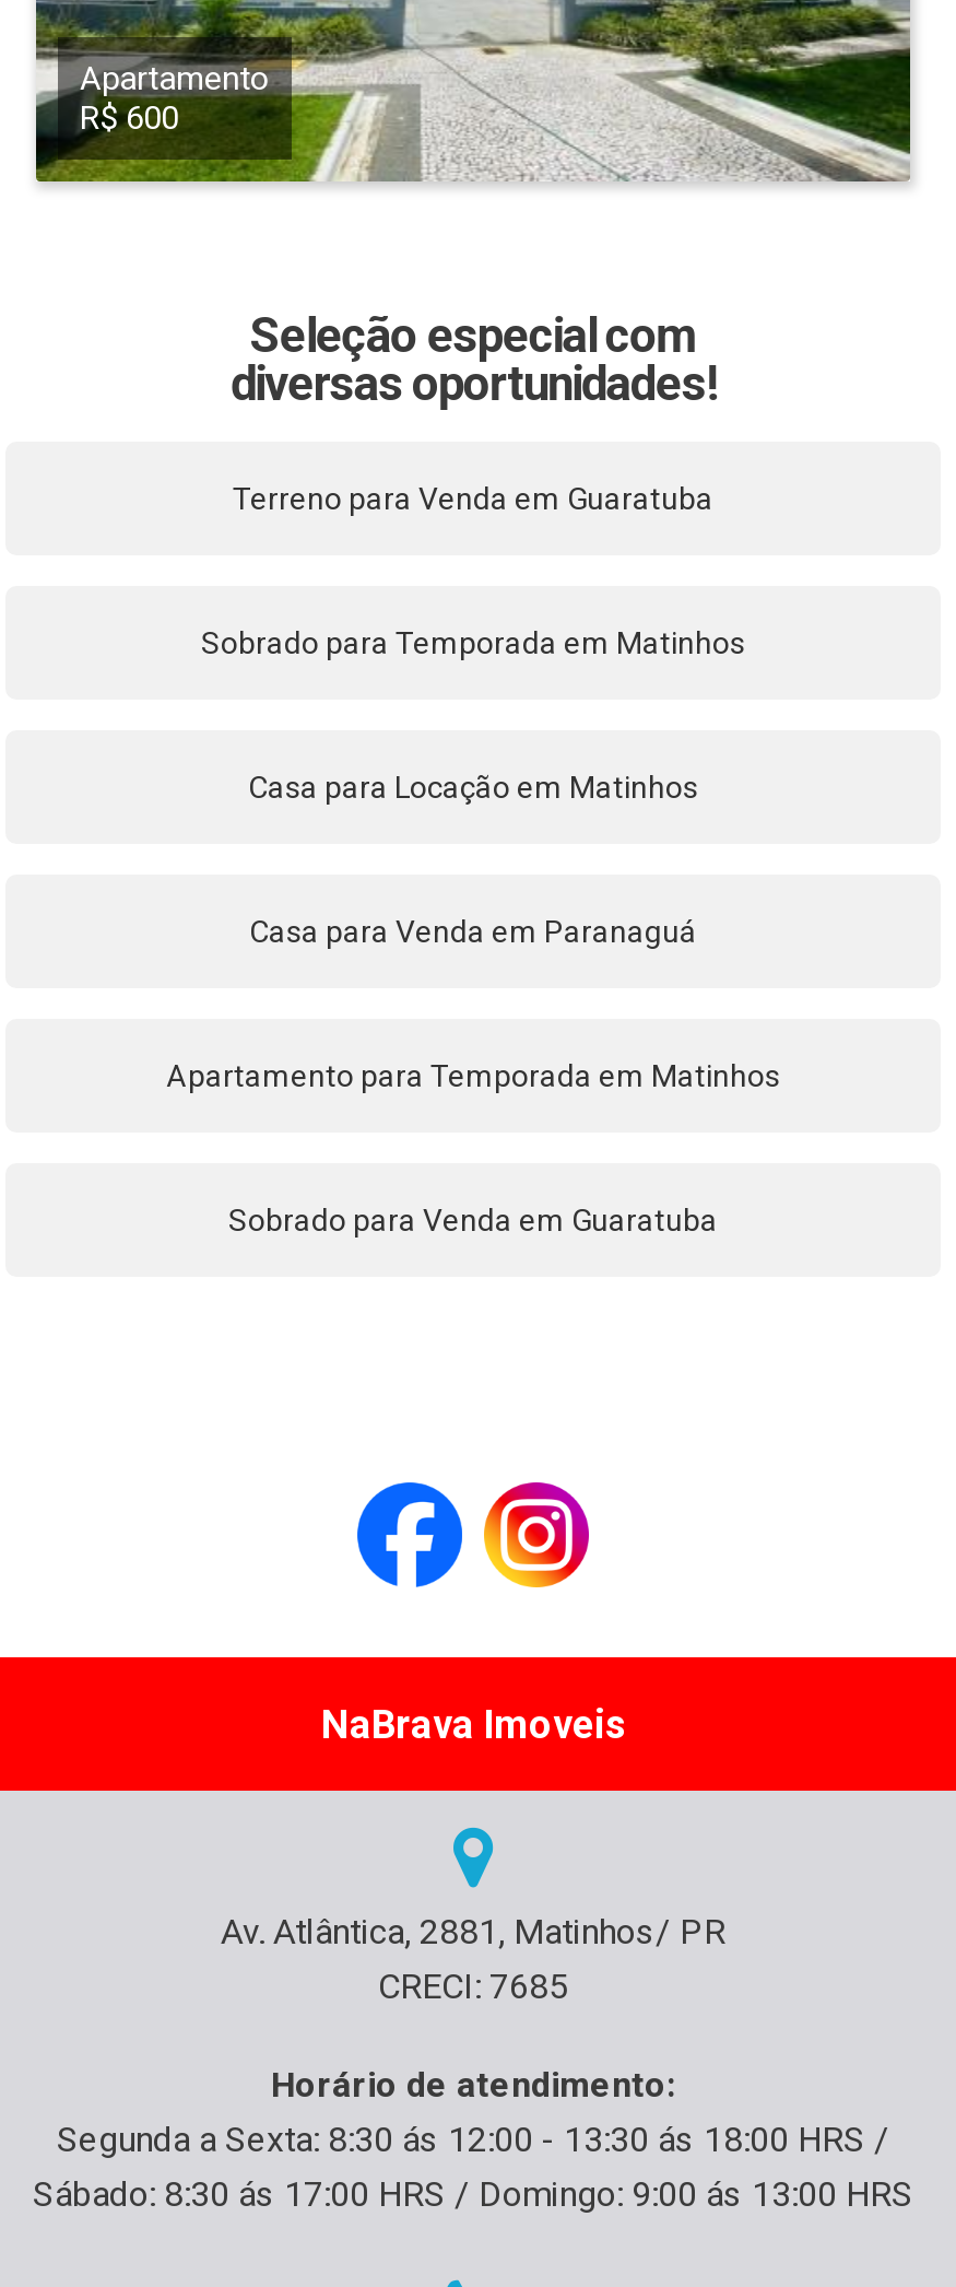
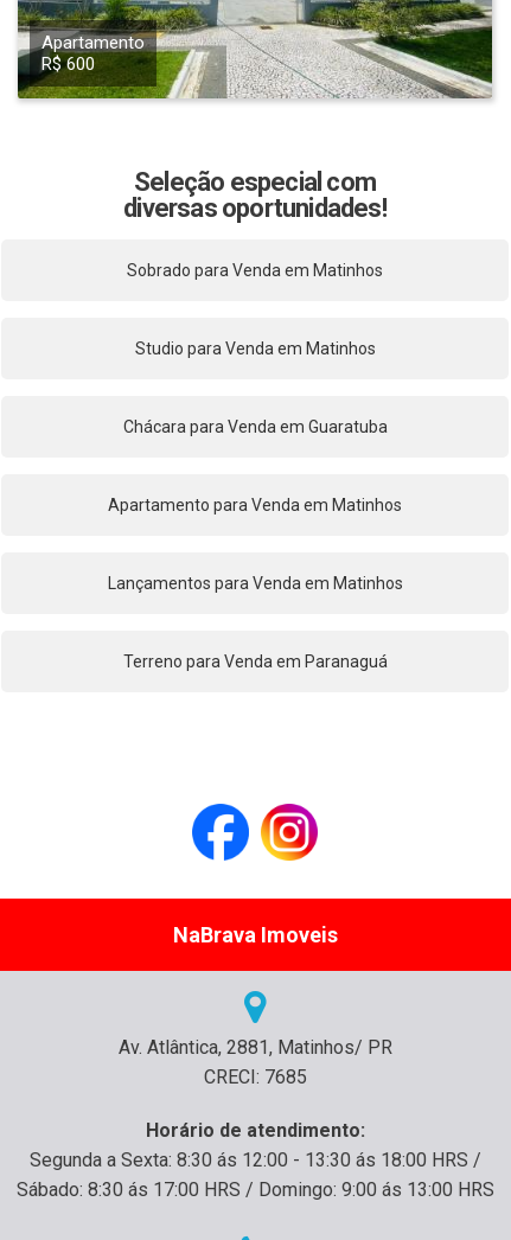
[233,480,713,515] Terreno para Venda em Guaratuba -> [127,260,383,279] Sobrado para Venda em Matinhos
[201,624,745,659] Sobrado para Temporada em Matinhos -> [135,339,375,358] Studio para Venda em Matinhos
[248,769,698,804] Casa para Locação em Matinhos -> [123,417,387,436] Chácara para Venda em Guaratuba
[249,913,697,948] Casa para Venda em Paranaguá -> [108,495,402,514] Apartamento para Venda em Matinhos
[166,1057,780,1092] Apartamento para Temporada em Matinhos -> [107,573,403,592] Lançamentos para Venda em Matinhos
[228,1202,718,1237] Sobrado para Venda em Guaratuba -> [123,652,387,671] Terreno para Venda em Paranaguá

